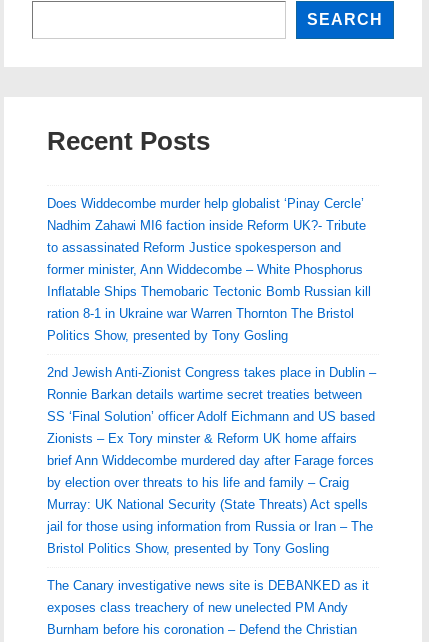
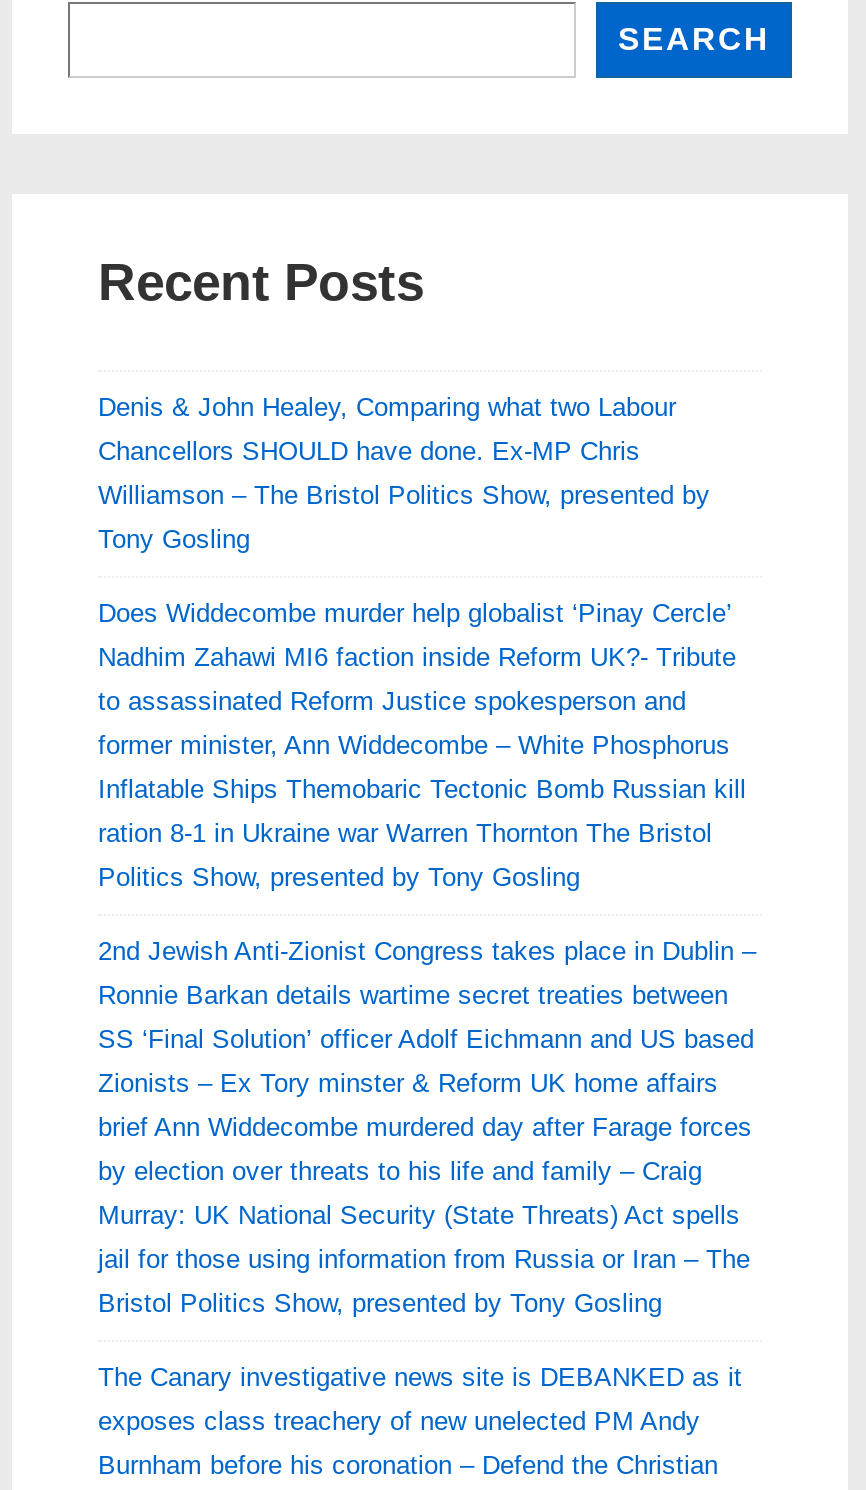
none -> [98,392,710,554] Denis & John Healey, Comparing what two Labour | Chancellors SHOULD have done. Ex-MP Chris | Williamson – The Bristol Politics Show, presented by | Tony Gosling

